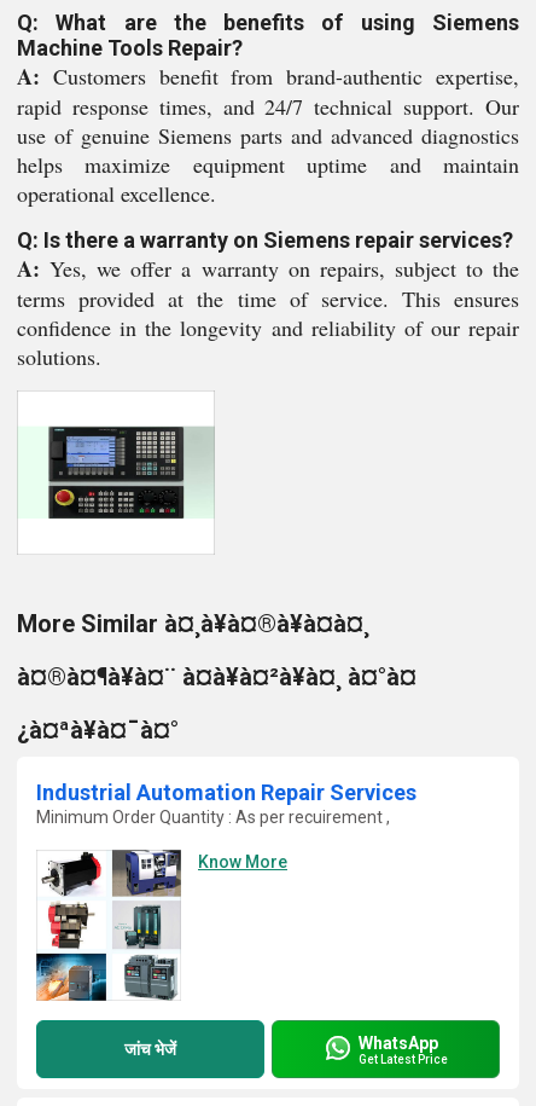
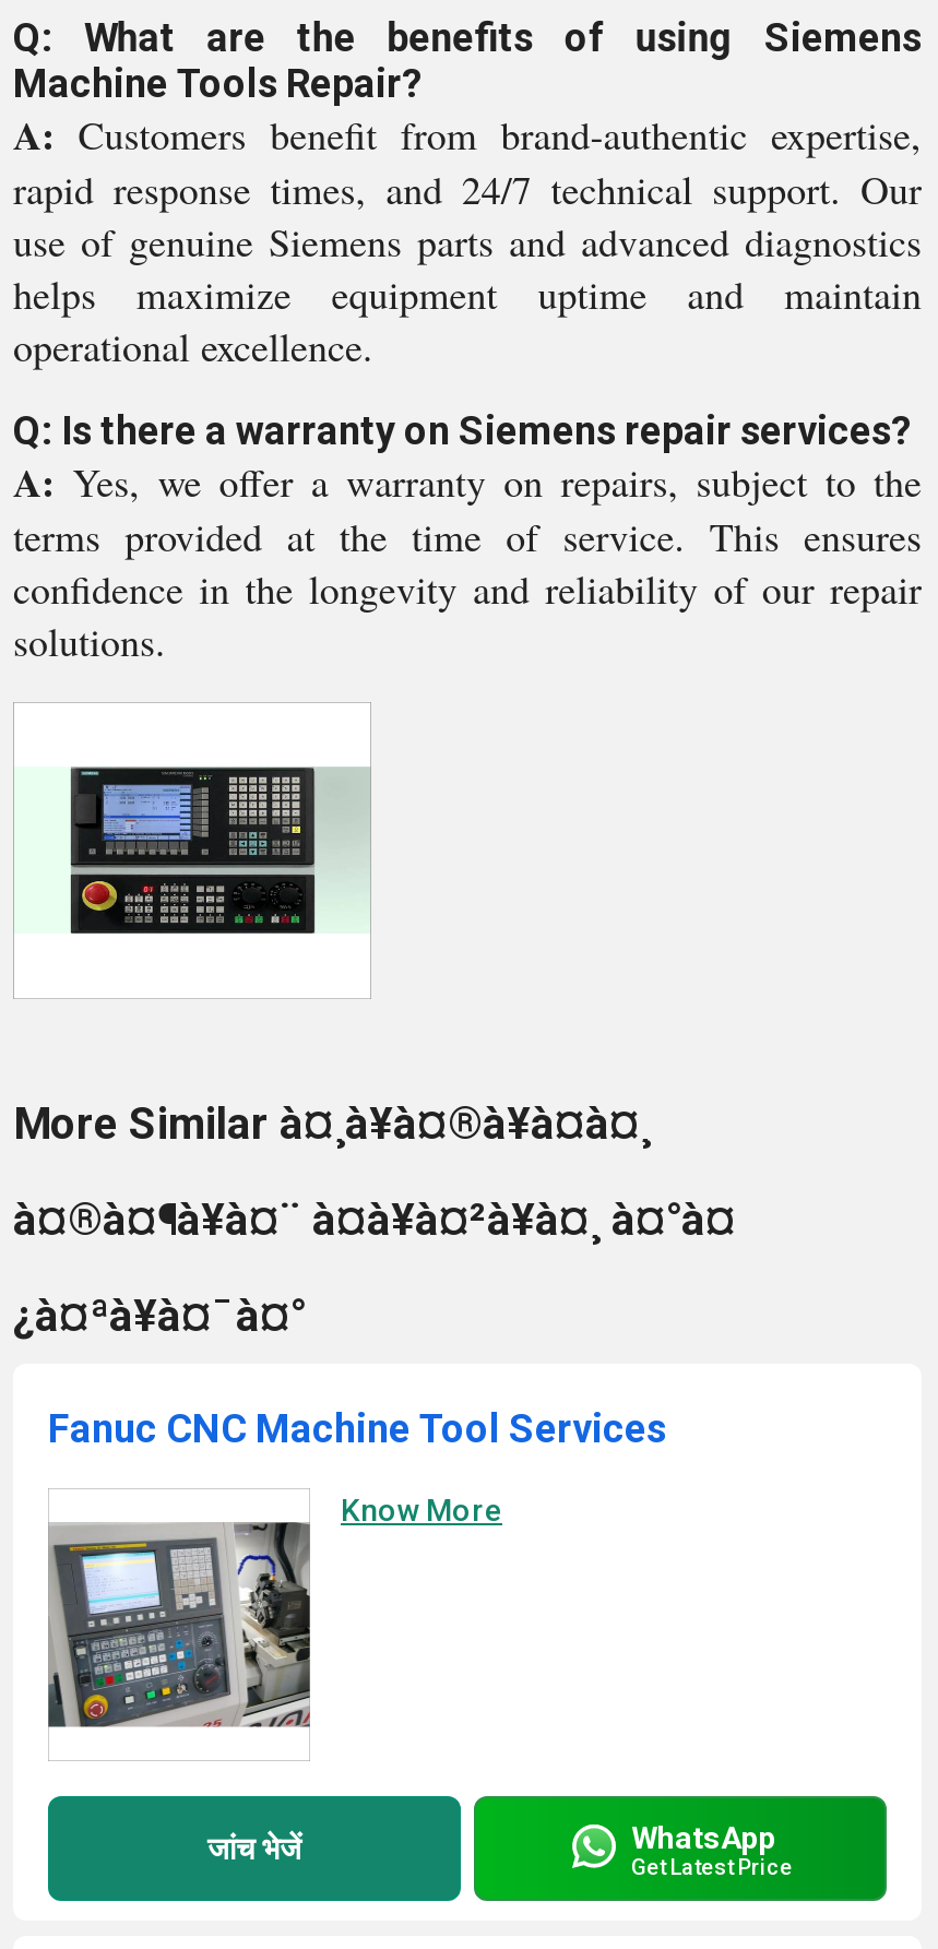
[36,780,416,827] Industrial Automation Repair Services | Minimum Order Quantity : As per recuirement , -> [48,1405,666,1451] Fanuc CNC Machine Tool Services
[36,849,182,1002] [image] -> [46,1512,312,1761] [image]

